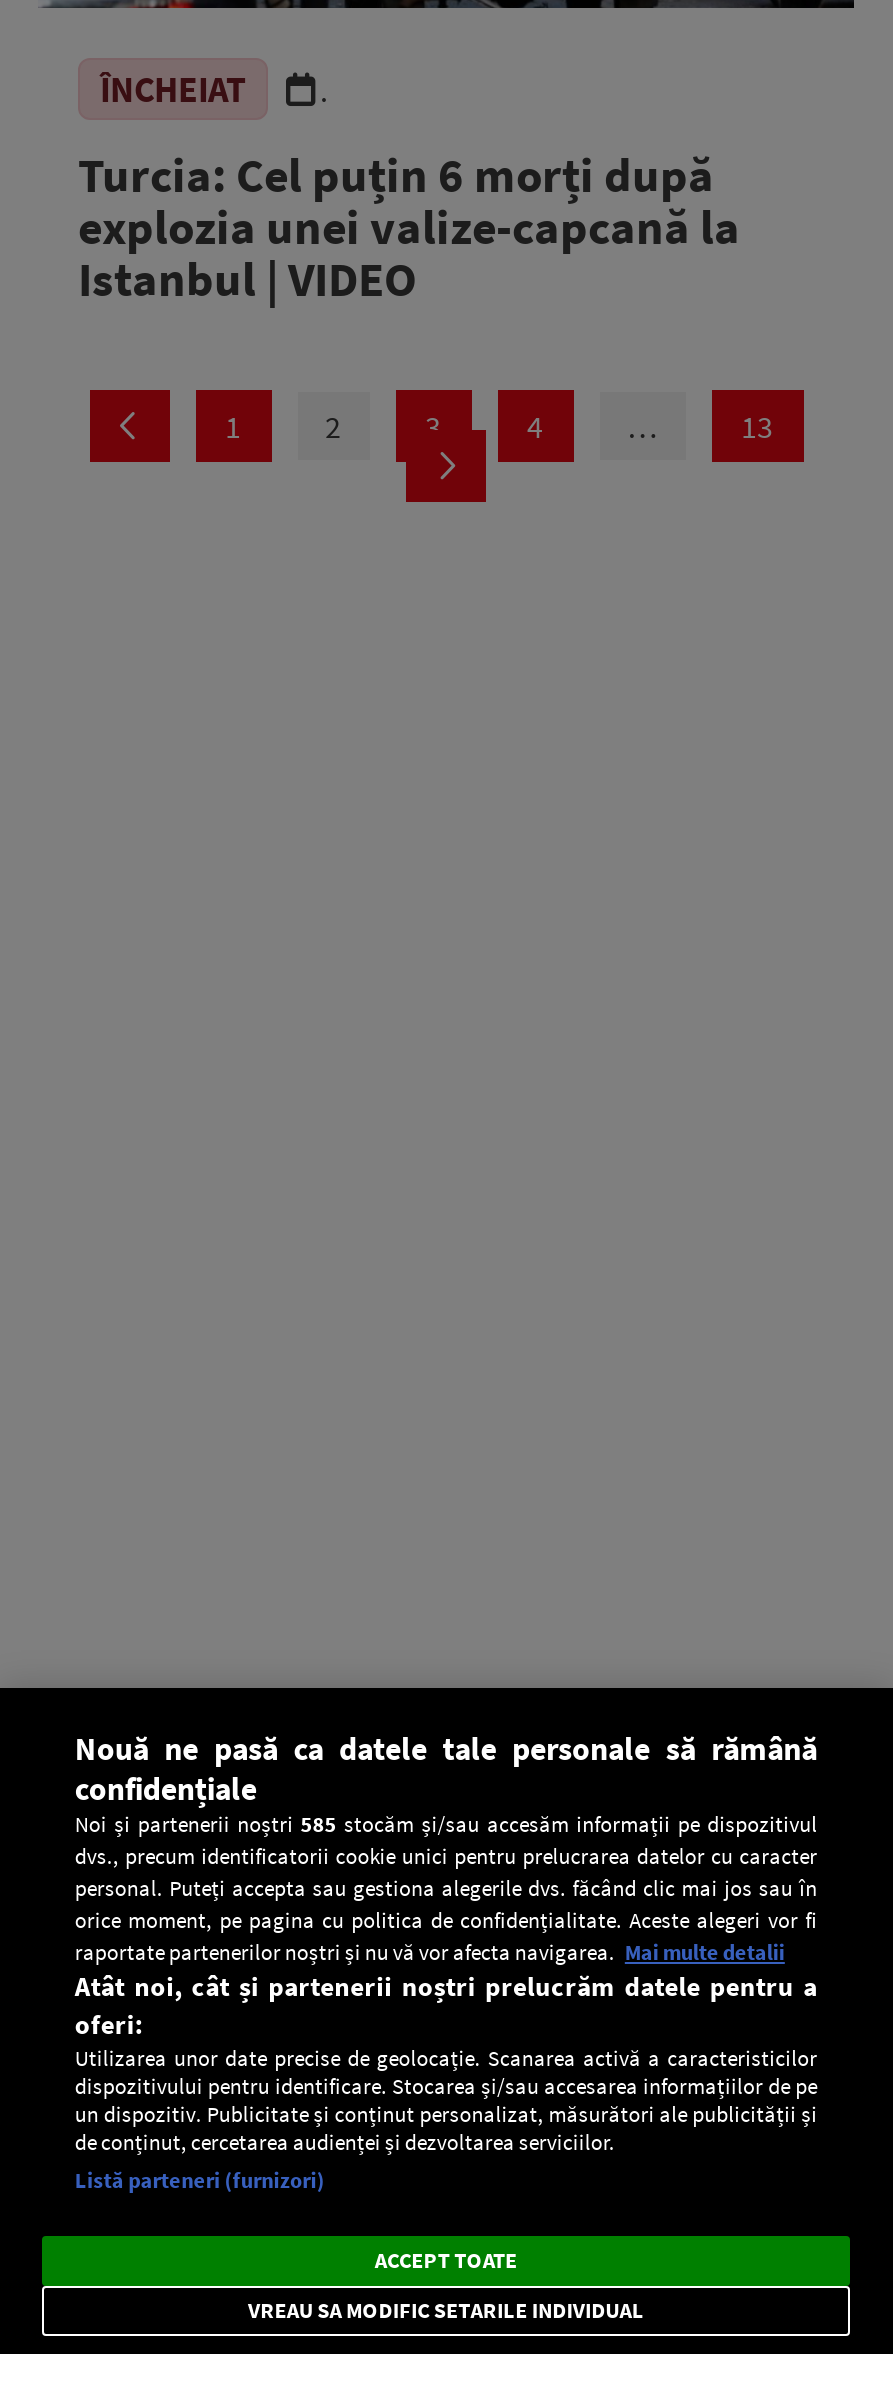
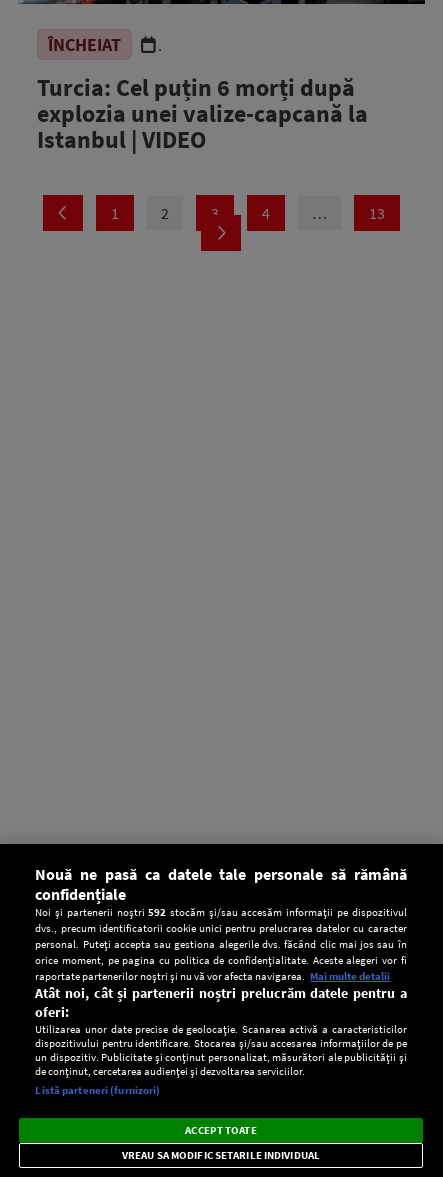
[75,1810,817,1838] Noi și partenerii noștri 585 stocăm și/sau accesăm informații pe dispozitivul -> [35,905,407,919] Noi și partenerii noștri 592 stocăm și/sau accesăm informații pe dispozitivul

